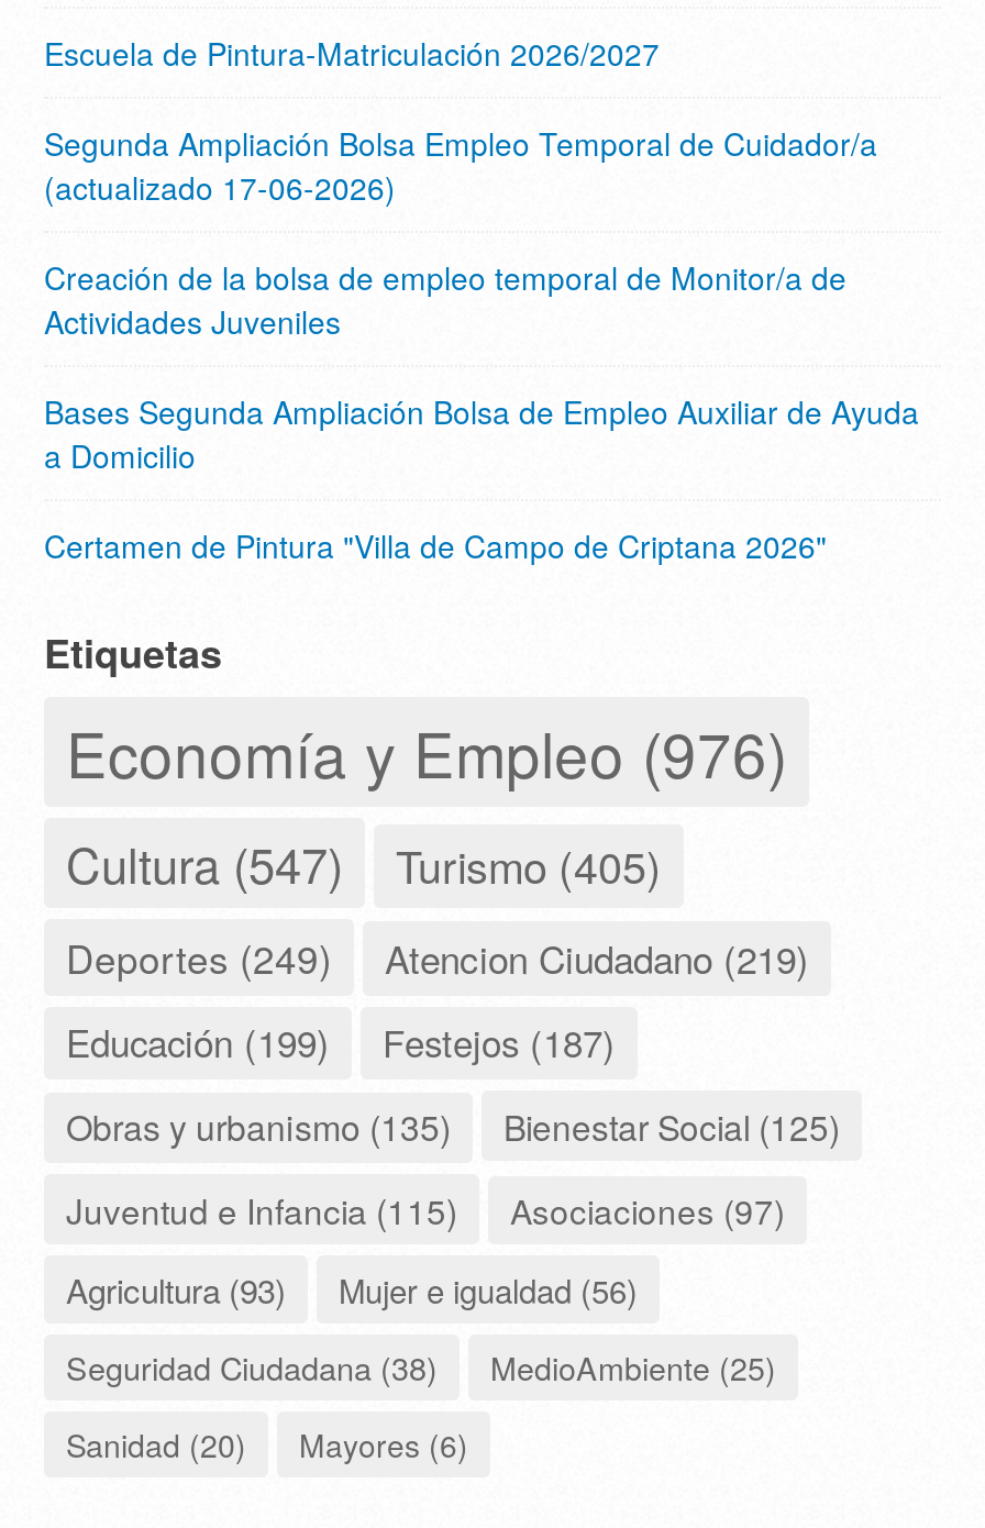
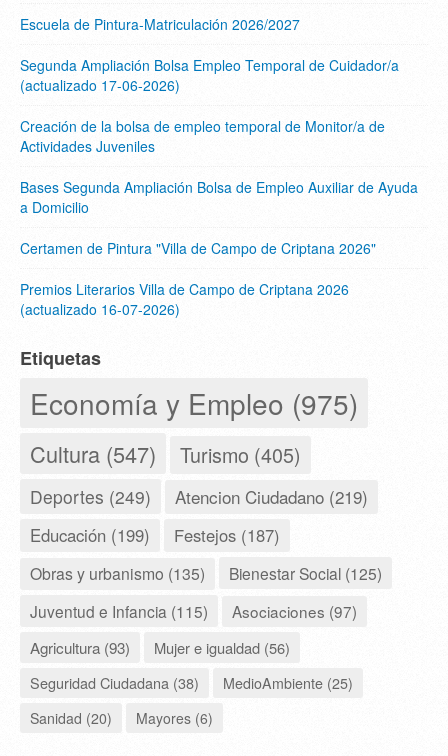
none -> [20,279,349,319] Premios Literarios Villa de Campo de Criptana 2026 | (actualizado 16-07-2026)
[66,708,787,796] Economía y Empleo (976) -> [30,383,358,423] Economía y Empleo (975)

